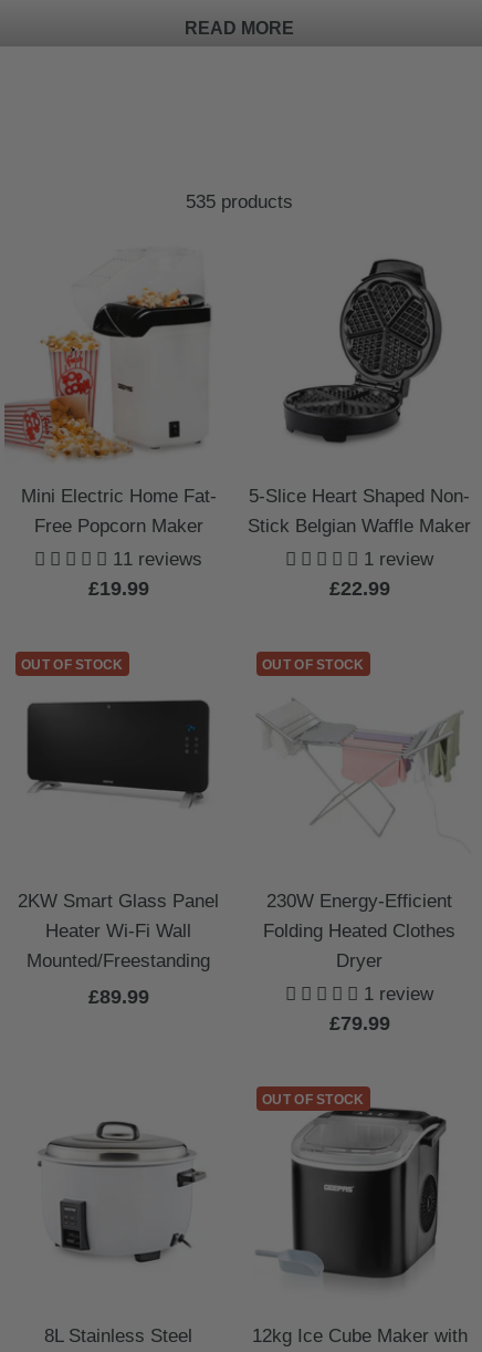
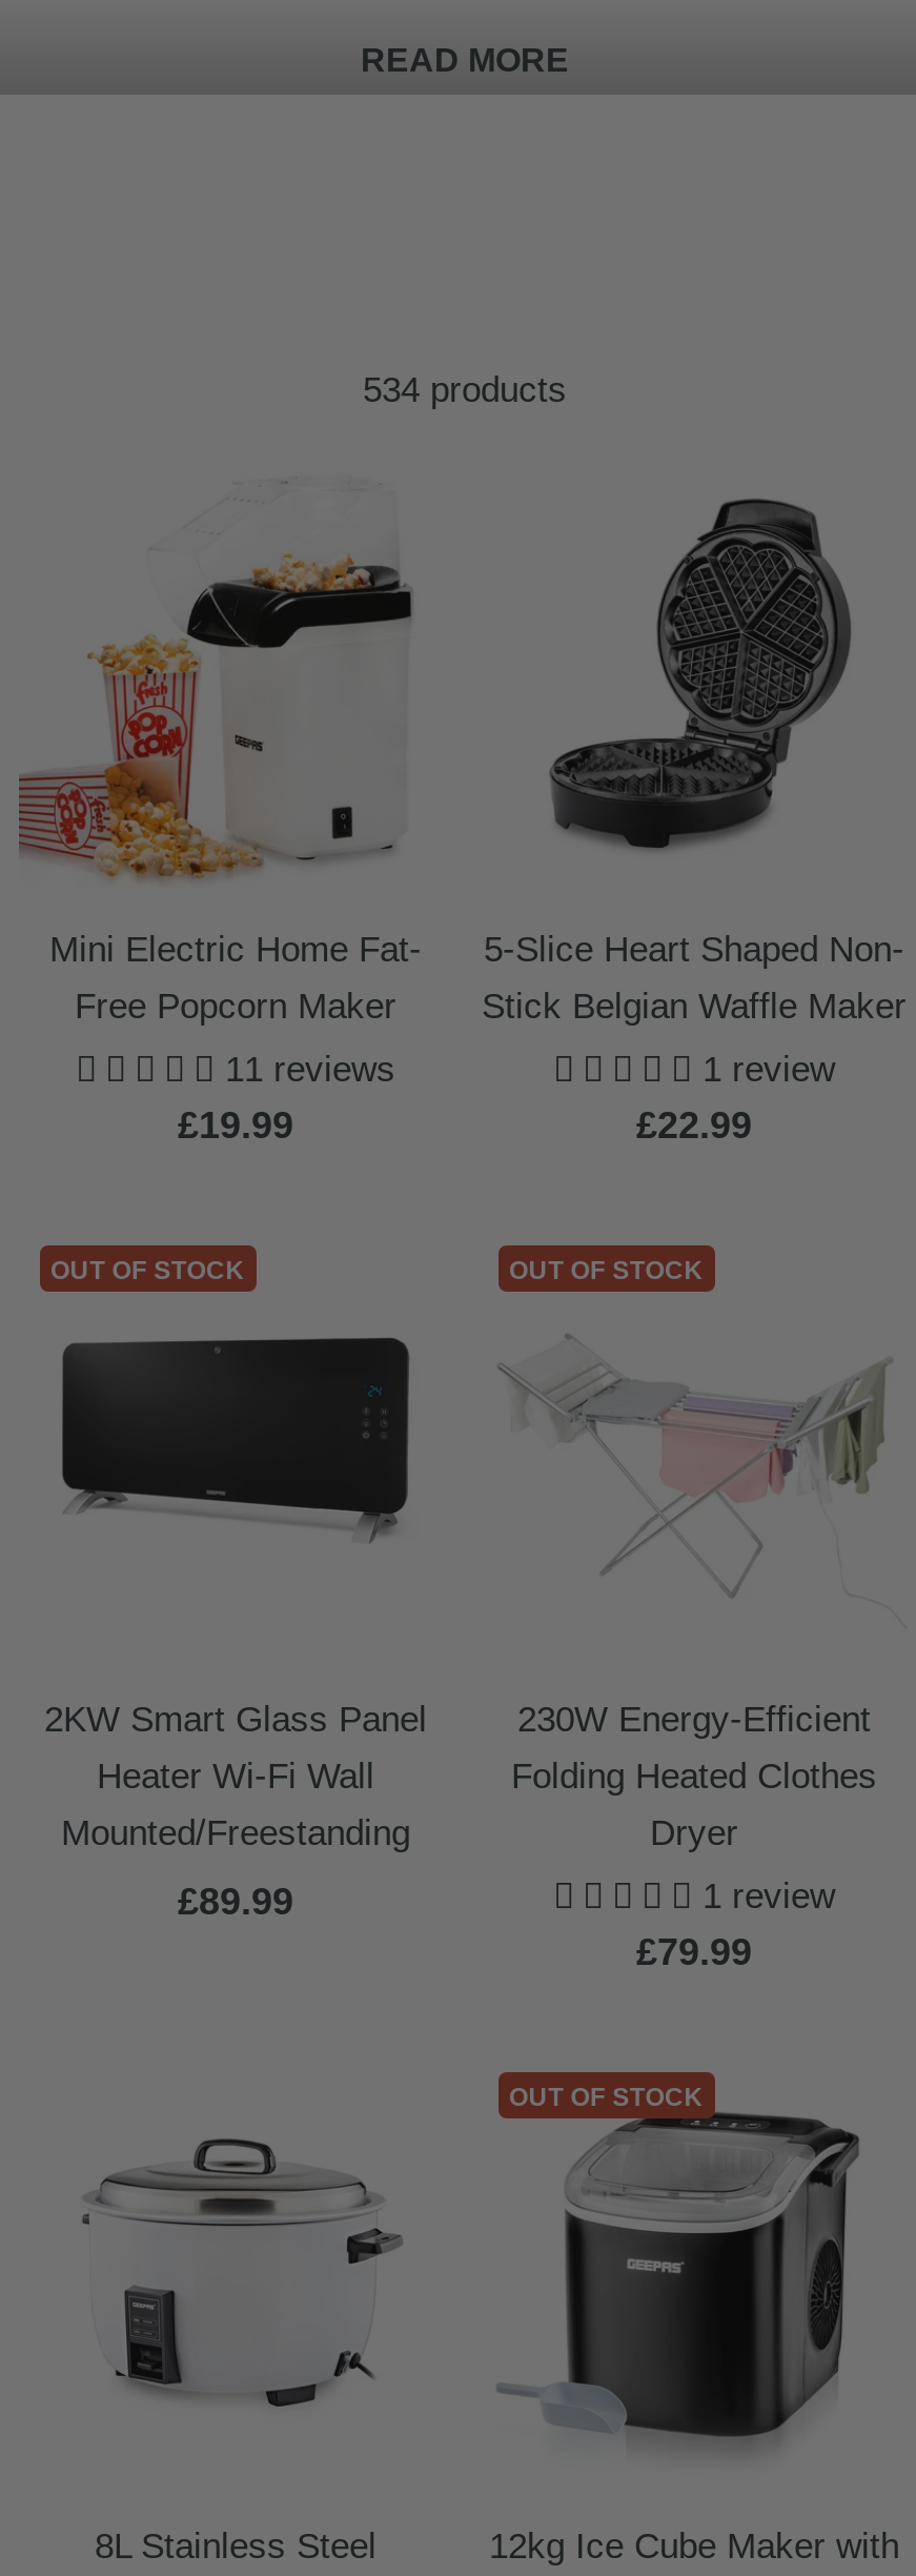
[185,191,292,212] 535 products -> [363,370,567,410] 534 products

